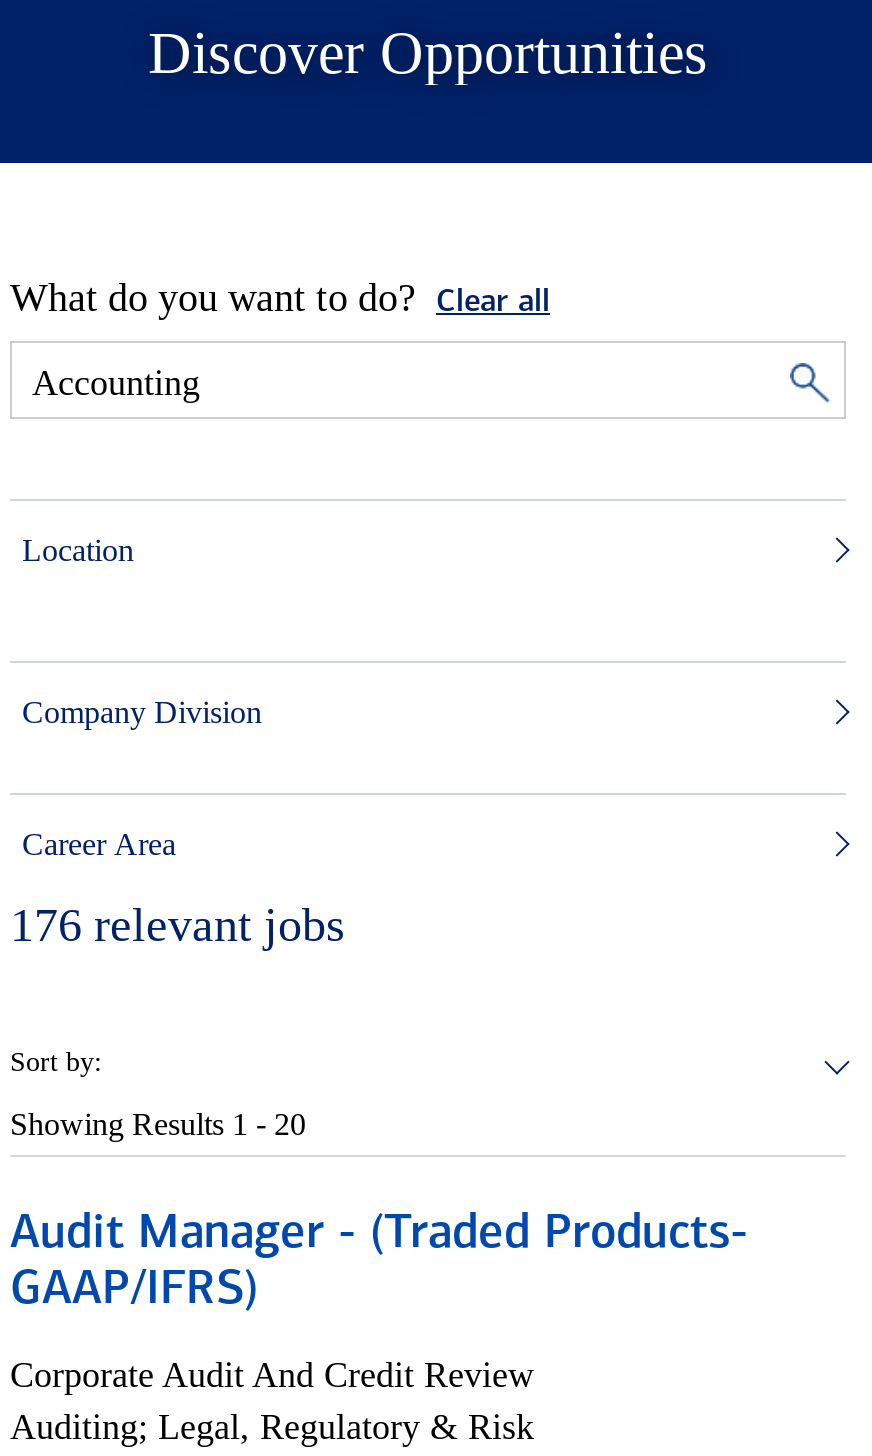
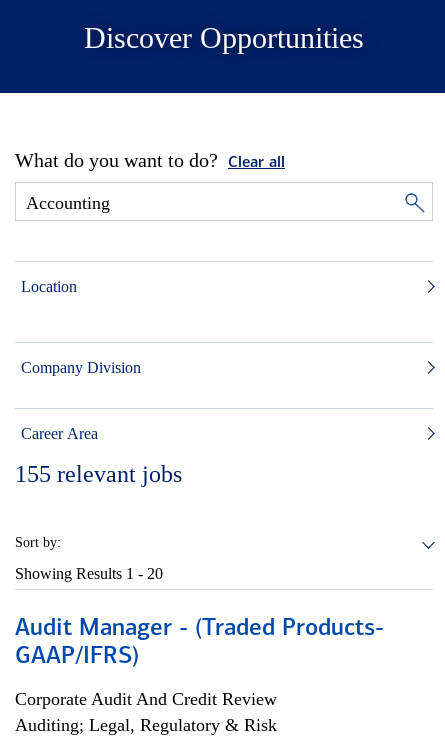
[10,899,344,951] 176 relevant jobs -> [15,461,182,487] 155 relevant jobs

